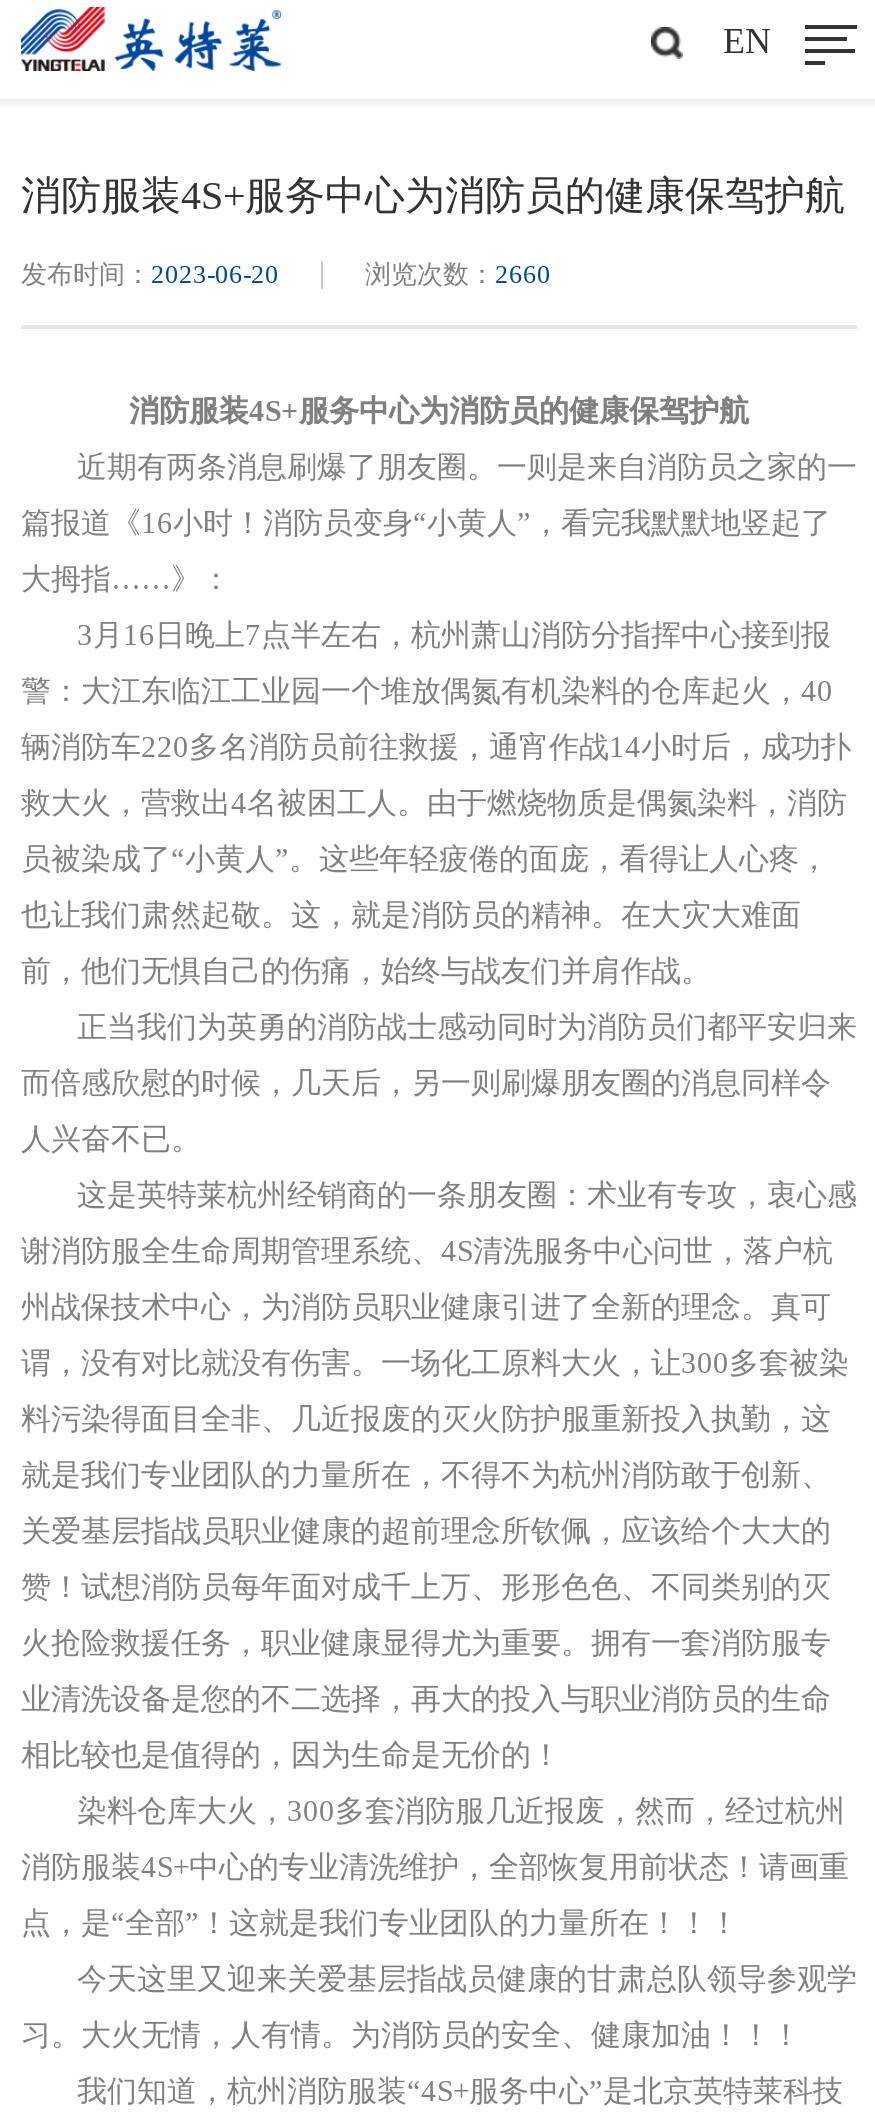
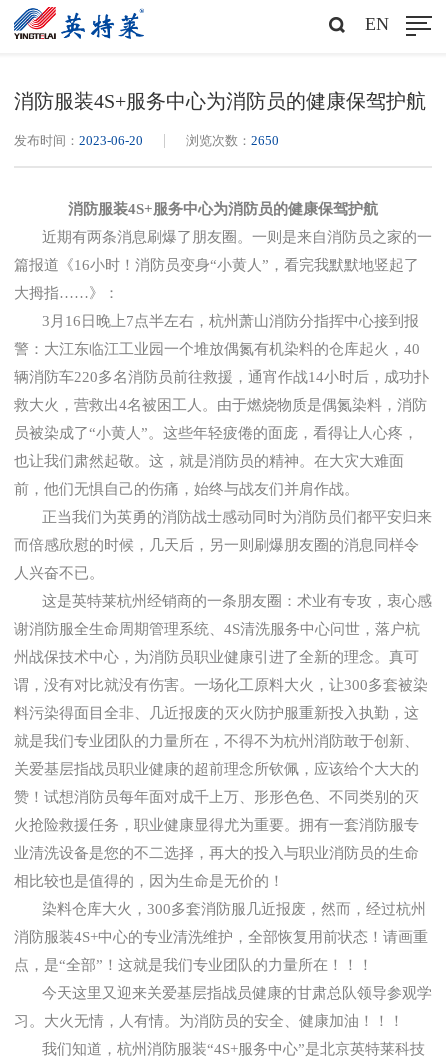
[365,258,551,288] 浏览次数：2660 -> [186,132,279,147] 浏览次数：2650

